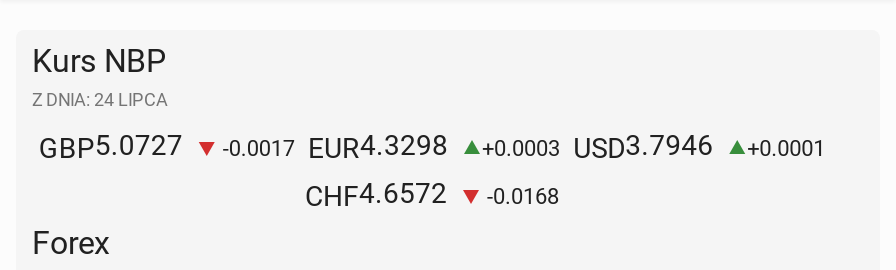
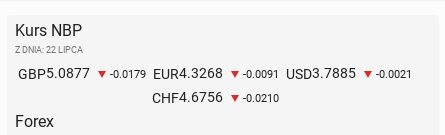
[32,91,168,111] Z DNIA: 24 LIPCA -> [15,45,83,55] Z DNIA: 22 LIPCA
[39,130,183,164] GBP5.0727 -> [18,65,90,82] GBP5.0877
[223,130,448,164] -0.0017 EUR4.3298 -> [110,65,223,82] -0.0179 EUR4.3268
[482,130,713,164] +0.0003 USD3.7946 -> [243,65,356,82] -0.0091 USD3.7885
[747,136,825,162] +0.0001 -> [376,68,412,81] -0.0021
[305,178,447,212] CHF4.6572 -> [151,89,222,106] CHF4.6756
[487,184,559,210] -0.0168 -> [242,92,278,105] -0.0210

